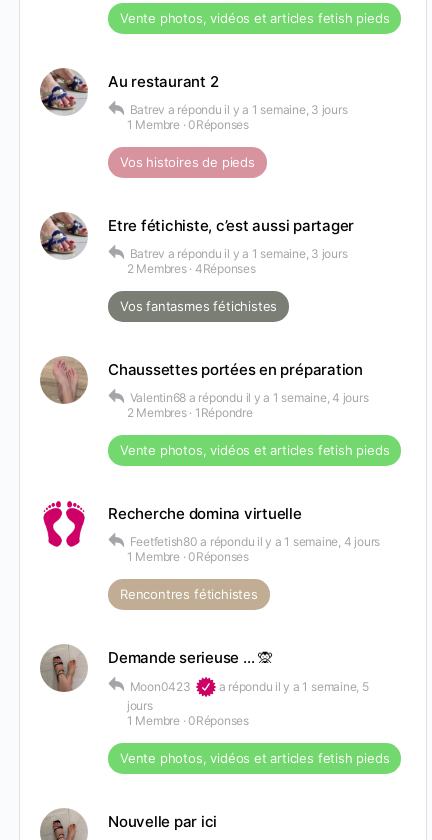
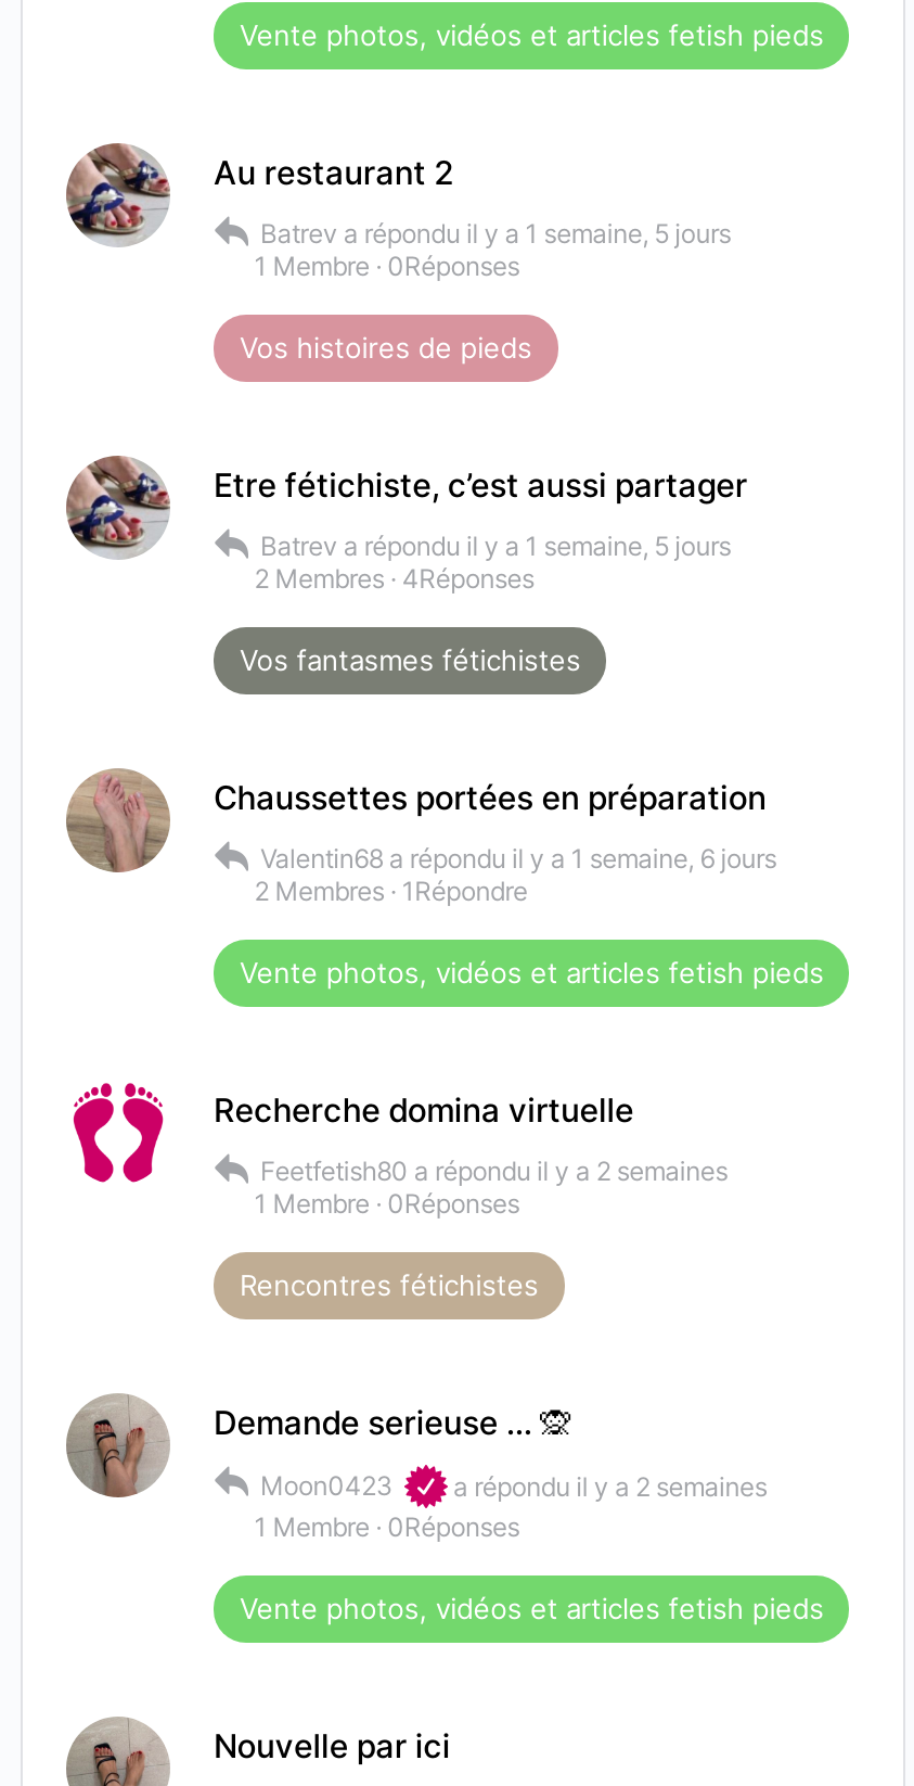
[129,102,347,117] Batrev a répondu il y a 1 semaine, 3 jours -> [260,217,731,249] Batrev a répondu il y a 1 semaine, 5 jours
[129,246,347,261] Batrev a répondu il y a 1 semaine, 3 jours -> [260,529,731,562] Batrev a répondu il y a 1 semaine, 5 jours
[129,390,368,405] Valentin68 a répondu il y a 1 semaine, 4 jours -> [260,842,776,874] Valentin68 a répondu il y a 1 semaine, 6 jours
[129,534,380,549] Feetfetish80 a répondu il y a 1 semaine, 4 jours -> [260,1154,728,1187] Feetfetish80 a répondu il y a 2 semaines
[127,679,369,713] a répondu il y a 1 semaine, 5 | jours -> [453,1469,767,1502] a répondu il y a 2 semaines

